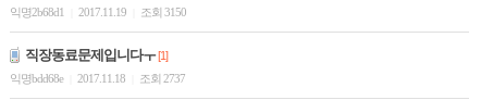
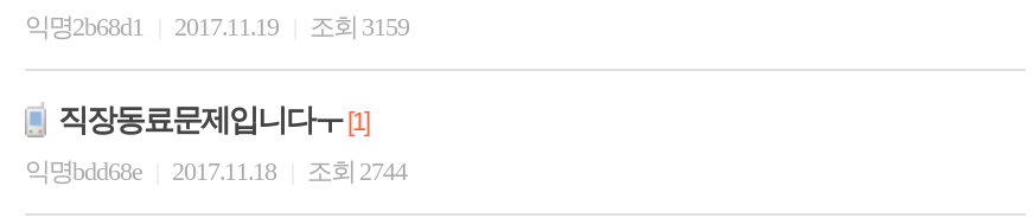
[138,5,186,18] 조회 3150 -> [305,12,409,40] 조회 3159
[10,72,185,85] 익명bdd68e 2017.11.18 조회 2737 -> [25,156,407,185] 익명bdd68e 2017.11.18 조회 2744

